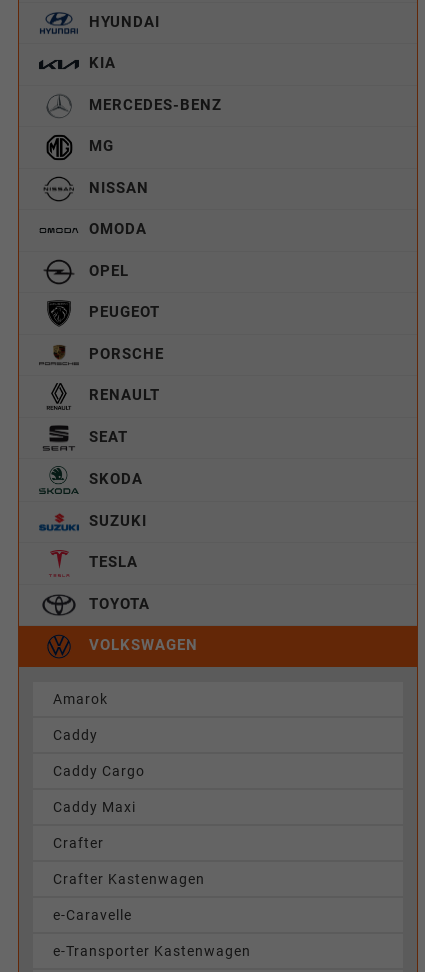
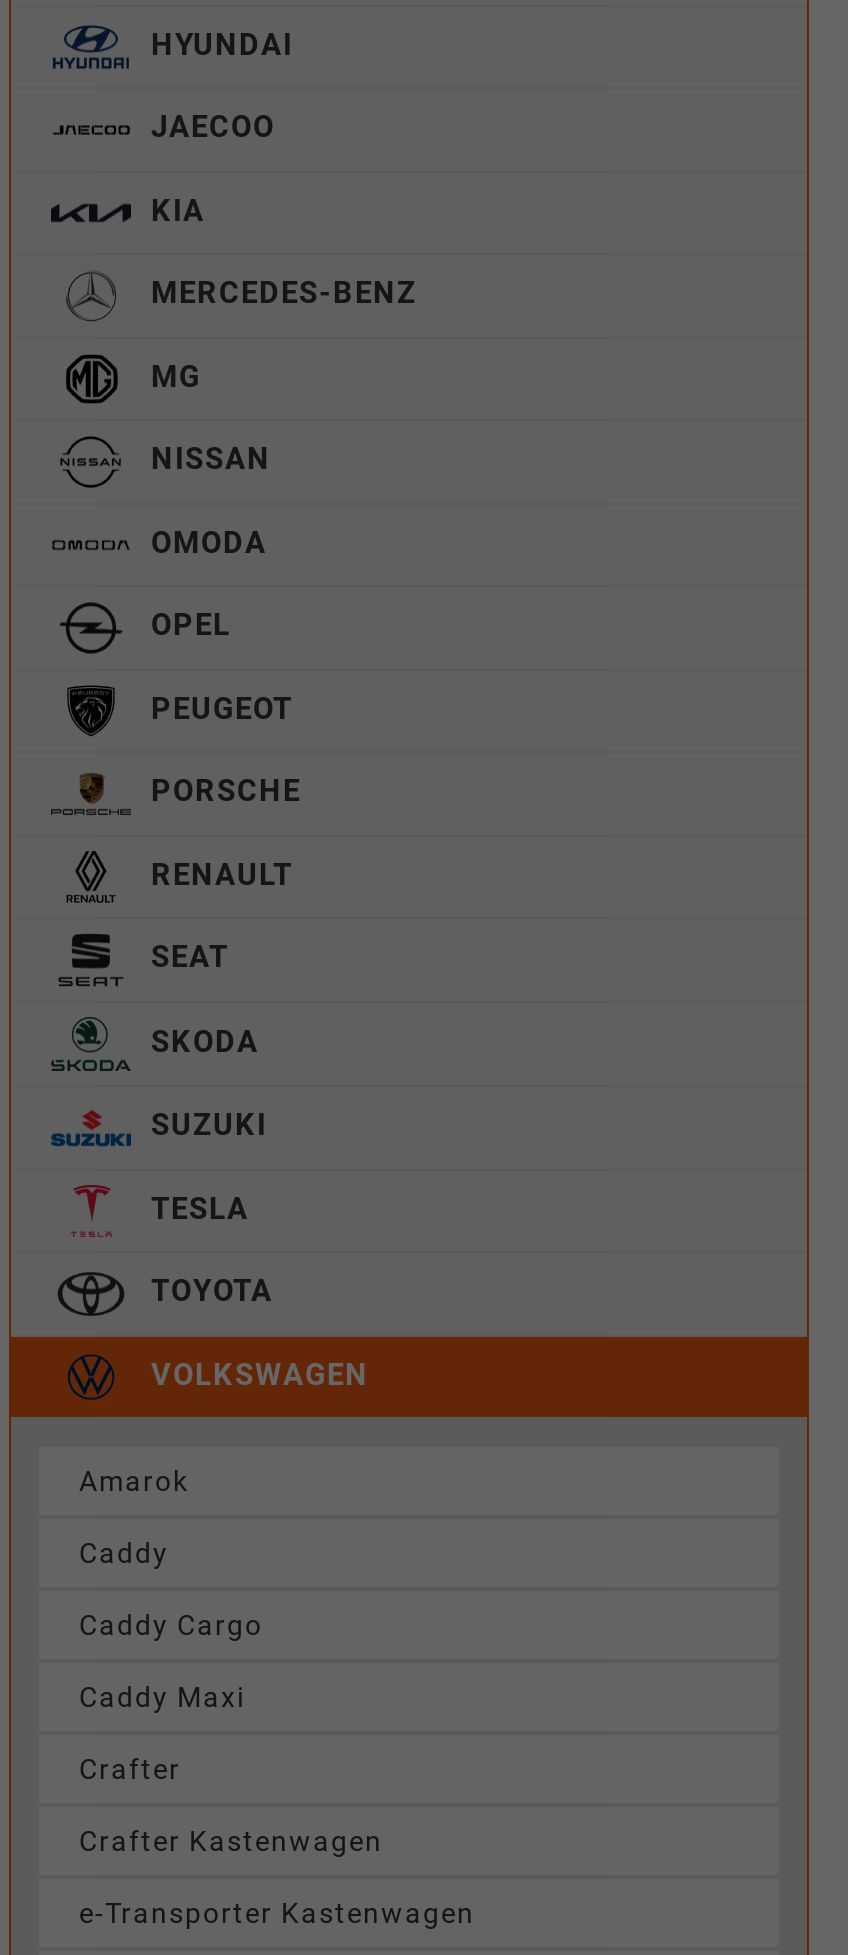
none -> [141,110,275,146] JAECOO
moved [53,55,222,887] -> [79,193,417,1858]: KIA | MERCEDES-BENZ | MG | ... | Crafter | Crafter Kastenwagen
[53,907,132,923] e-Caravelle -> none

